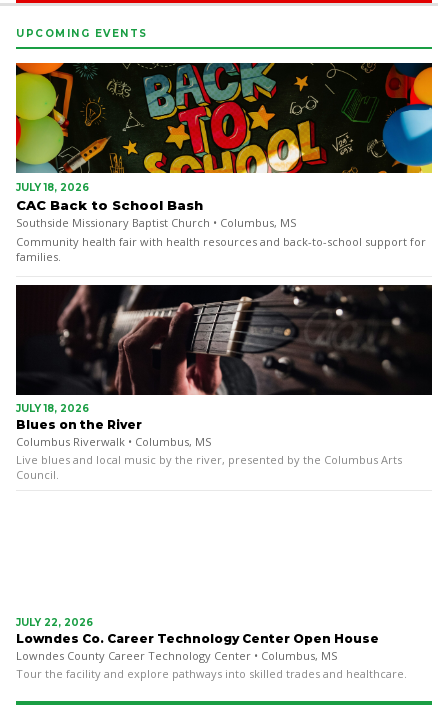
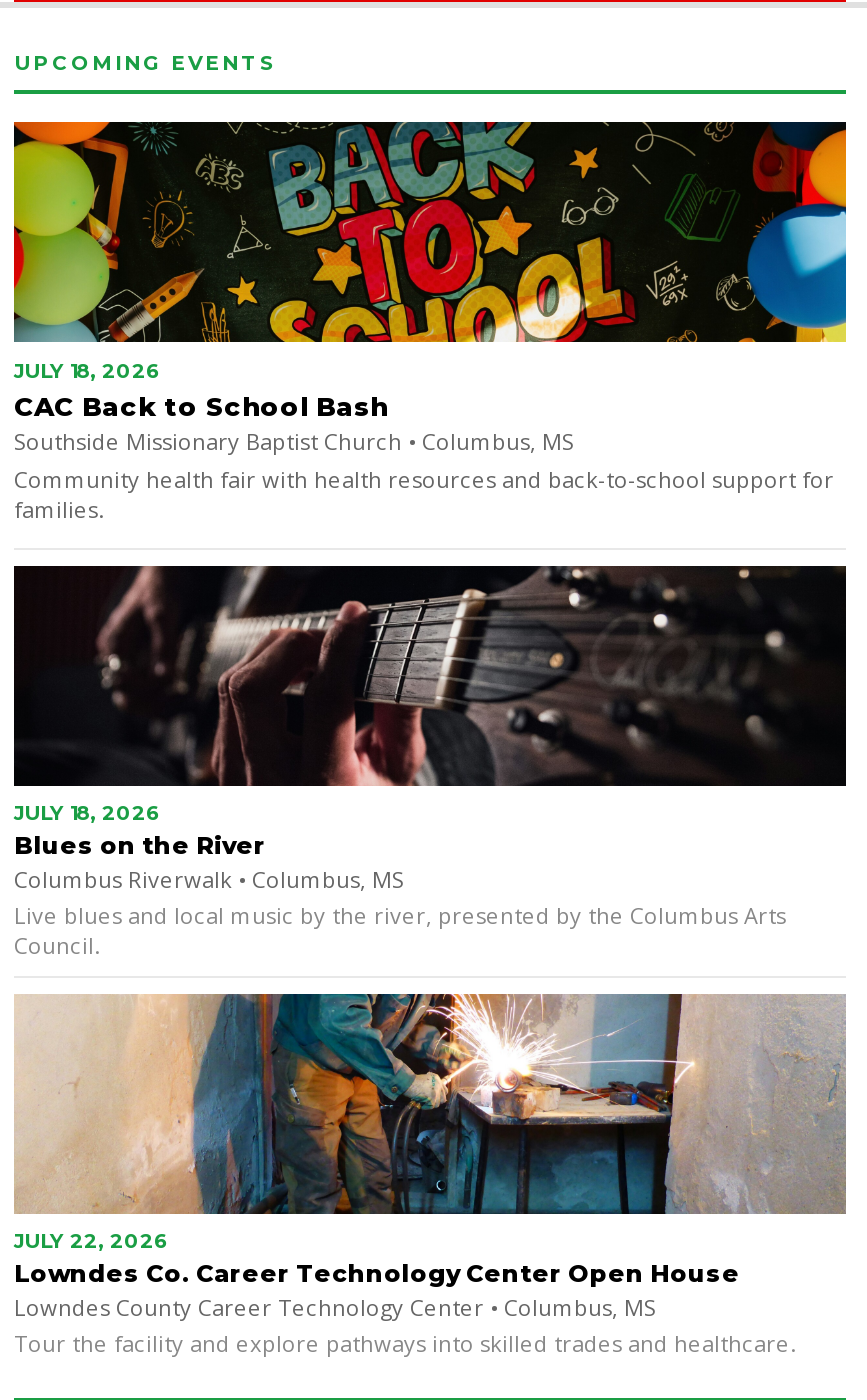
none -> [12,992,848,1216] [image]

